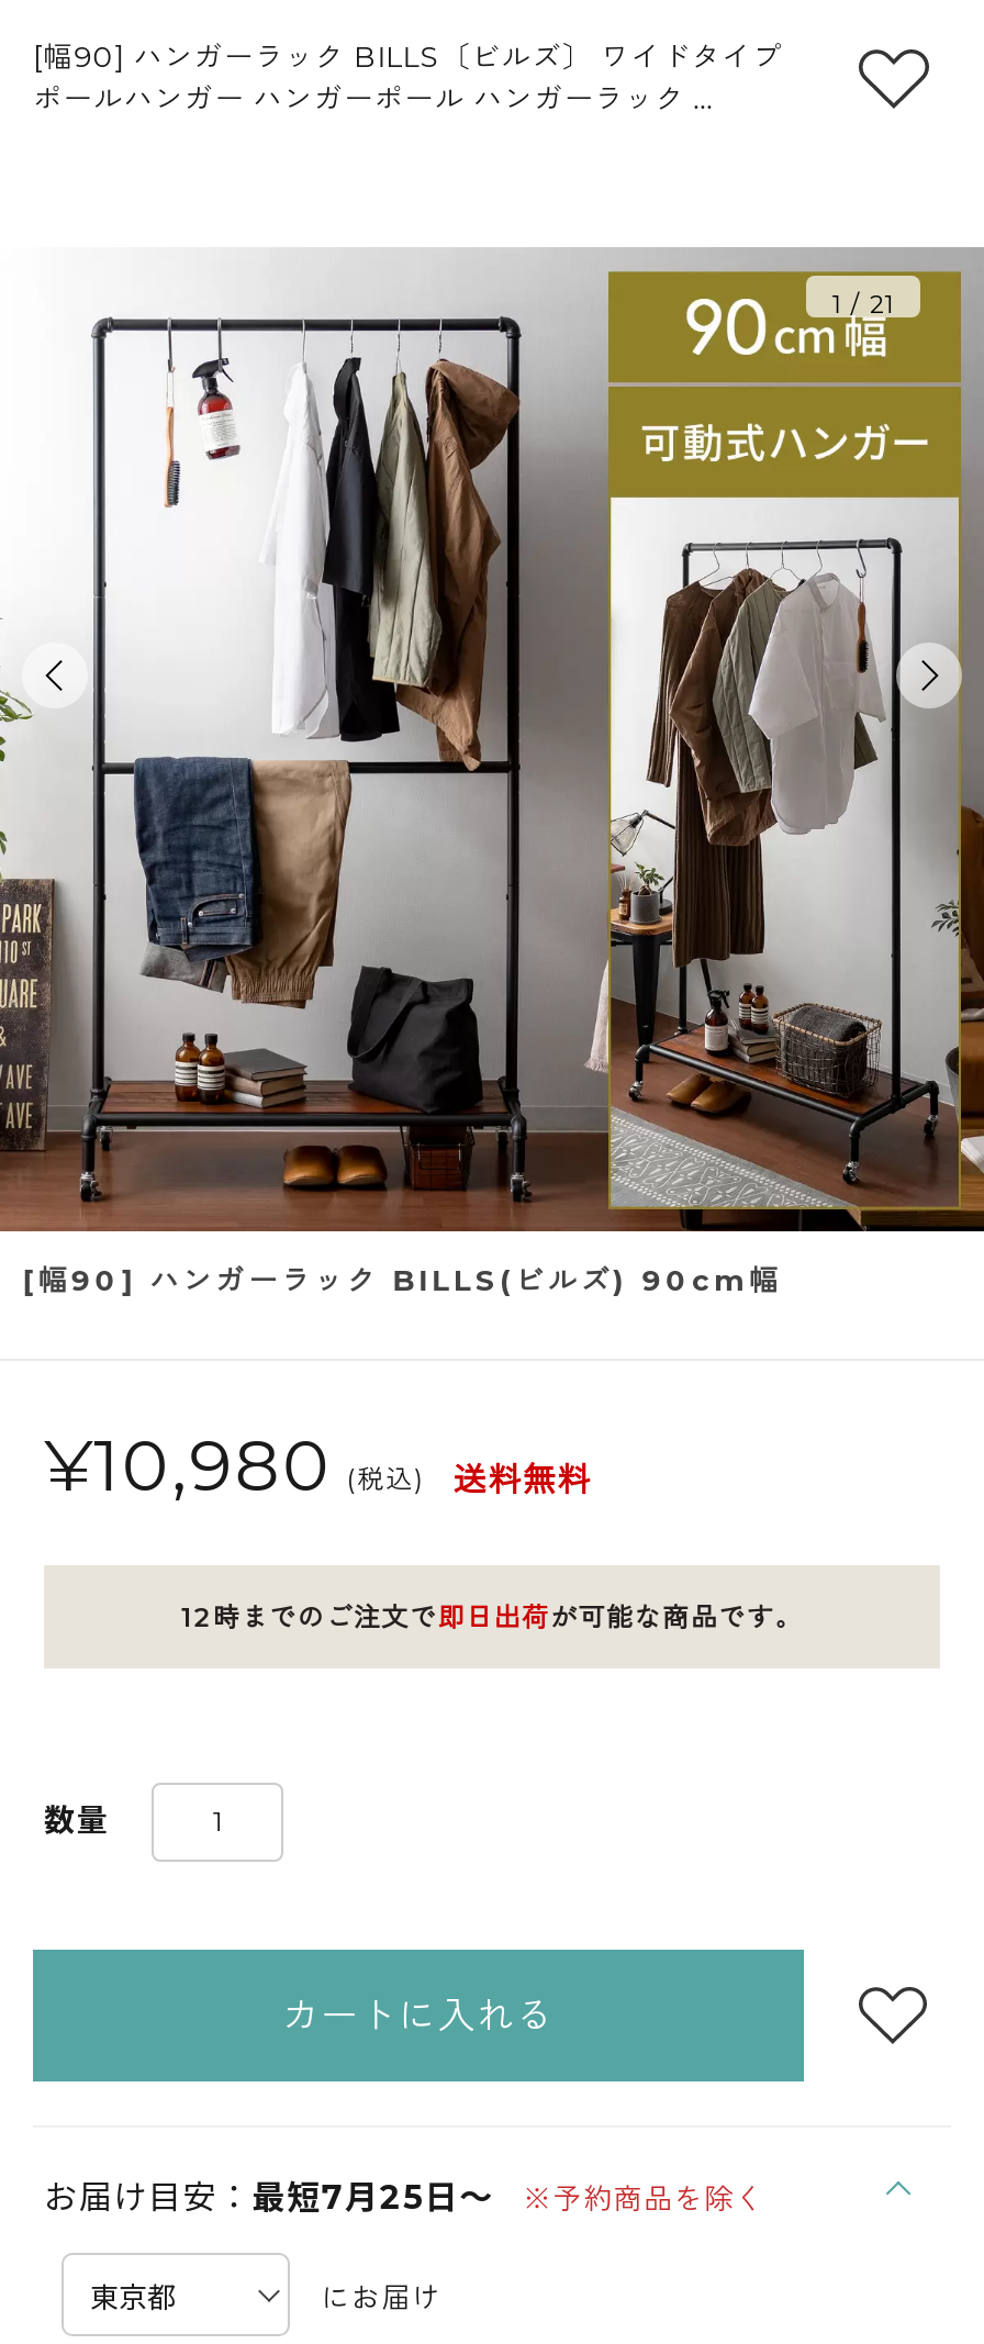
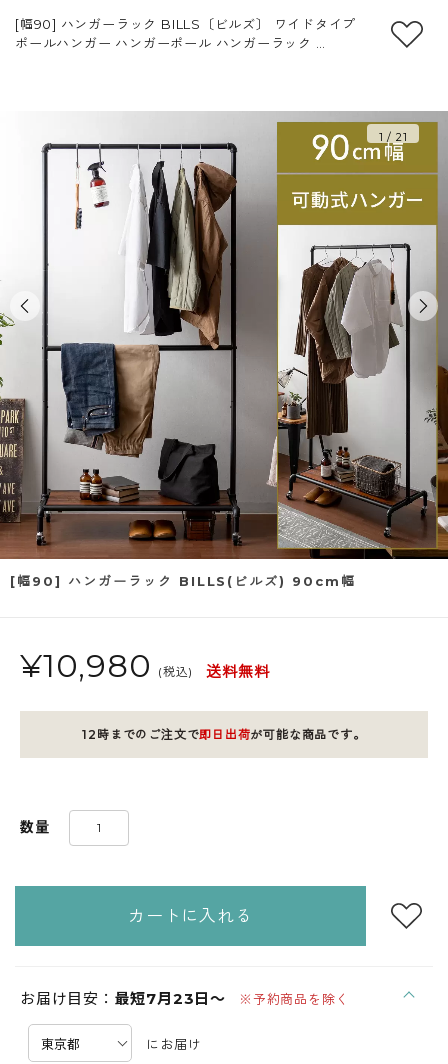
[44,2175,494,2217] お届け目安：最短7月25日～ -> [20,989,226,1008] お届け目安：最短7月23日～

